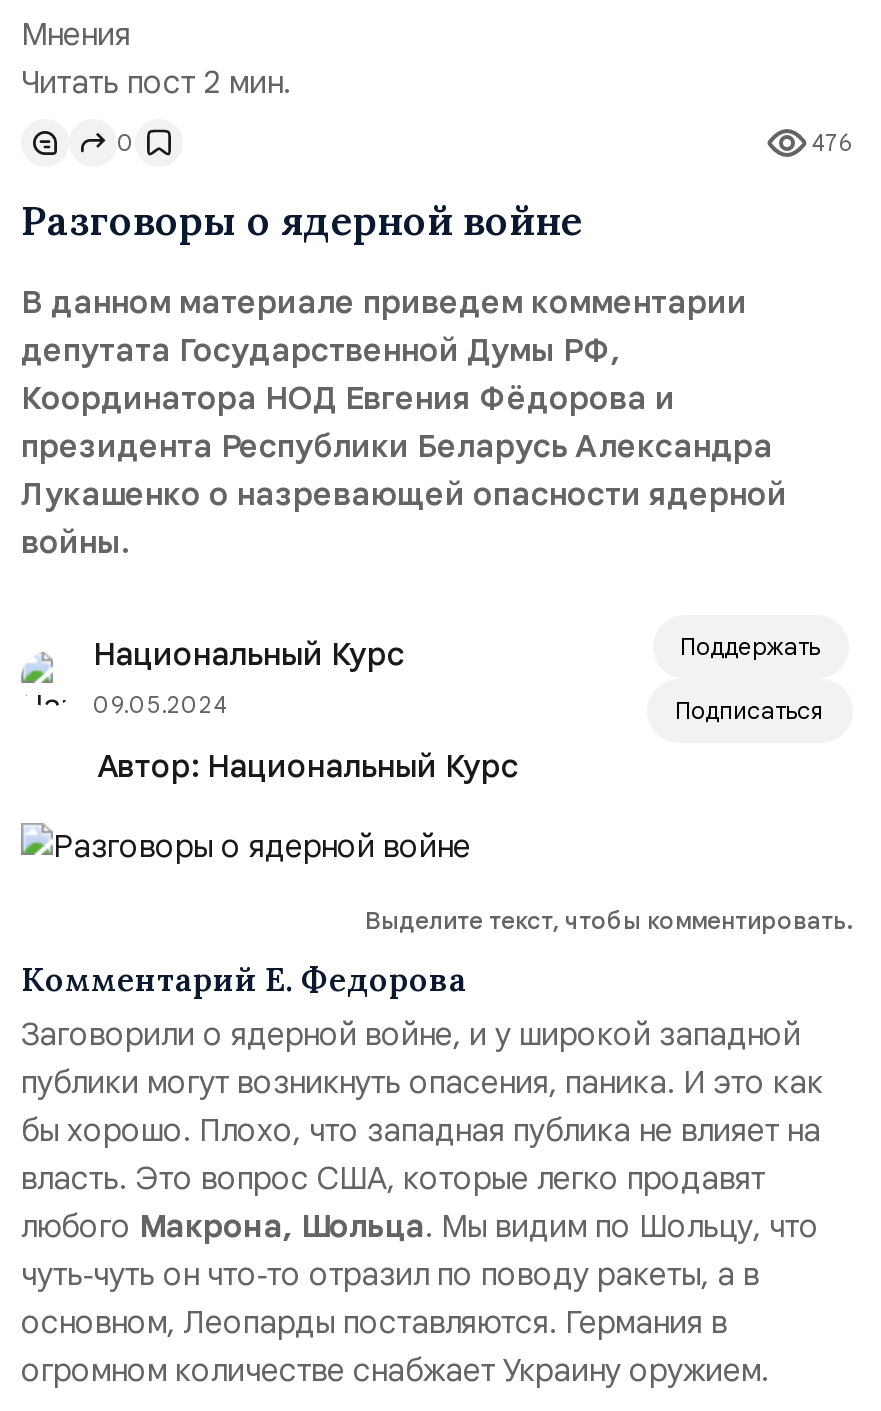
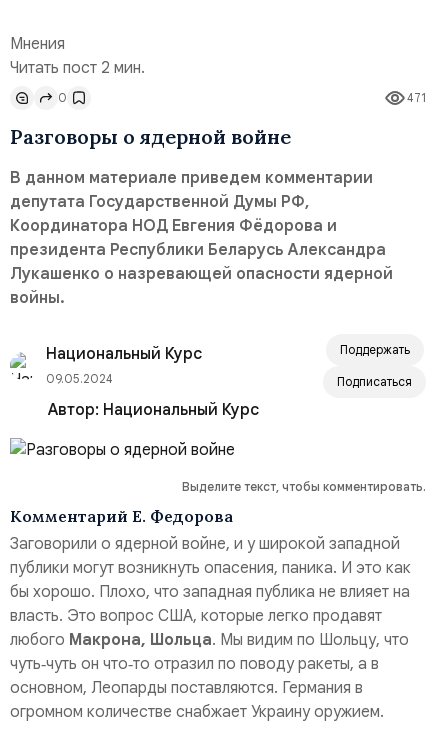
[811,127,853,157] 476 -> [407,90,426,105] 471

